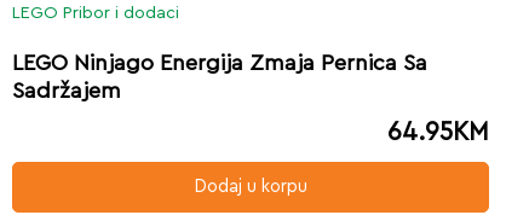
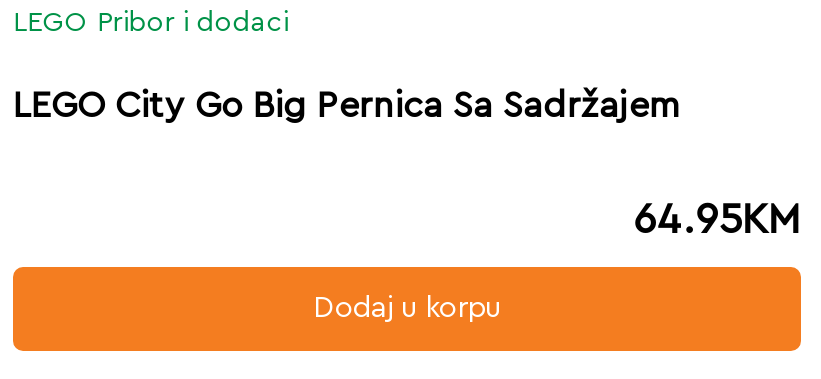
[12,52,427,102] LEGO Ninjago Energija Zmaja Pernica Sa | Sadržajem -> [13,86,683,122] LEGO City Go Big Pernica Sa Sadržajem

